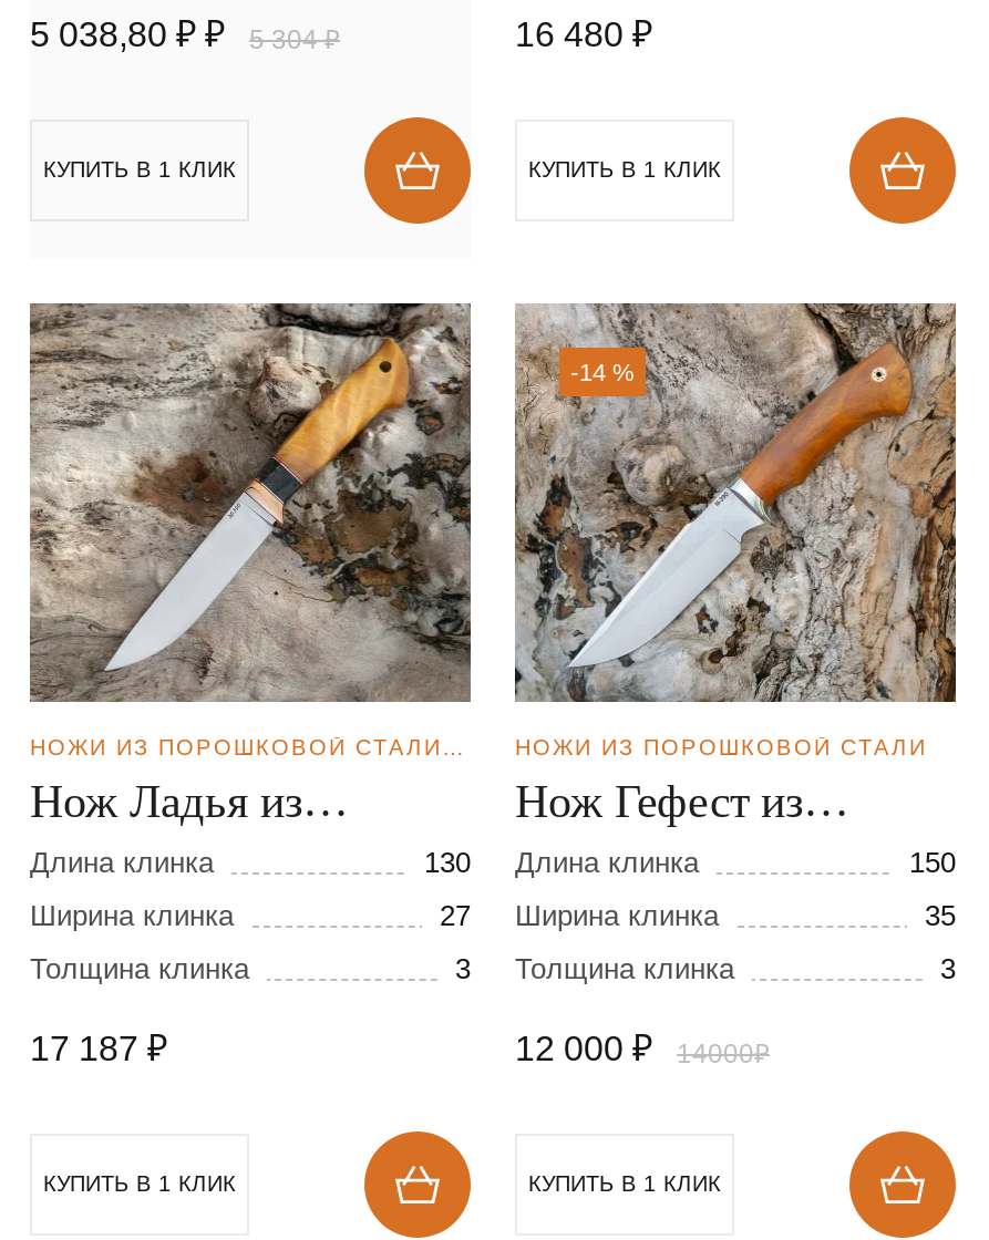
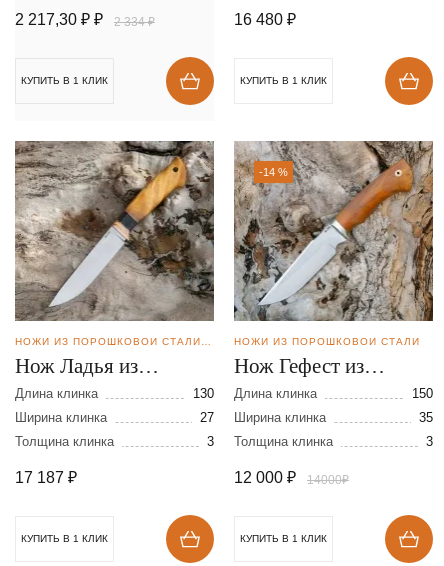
[30,16,225,54] 5 038,80 ₽ ₽ -> [15,11,103,28] 2 217,30 ₽ ₽
[249,25,340,56] 5 304 ₽ -> [114,15,155,29] 2 334 ₽

